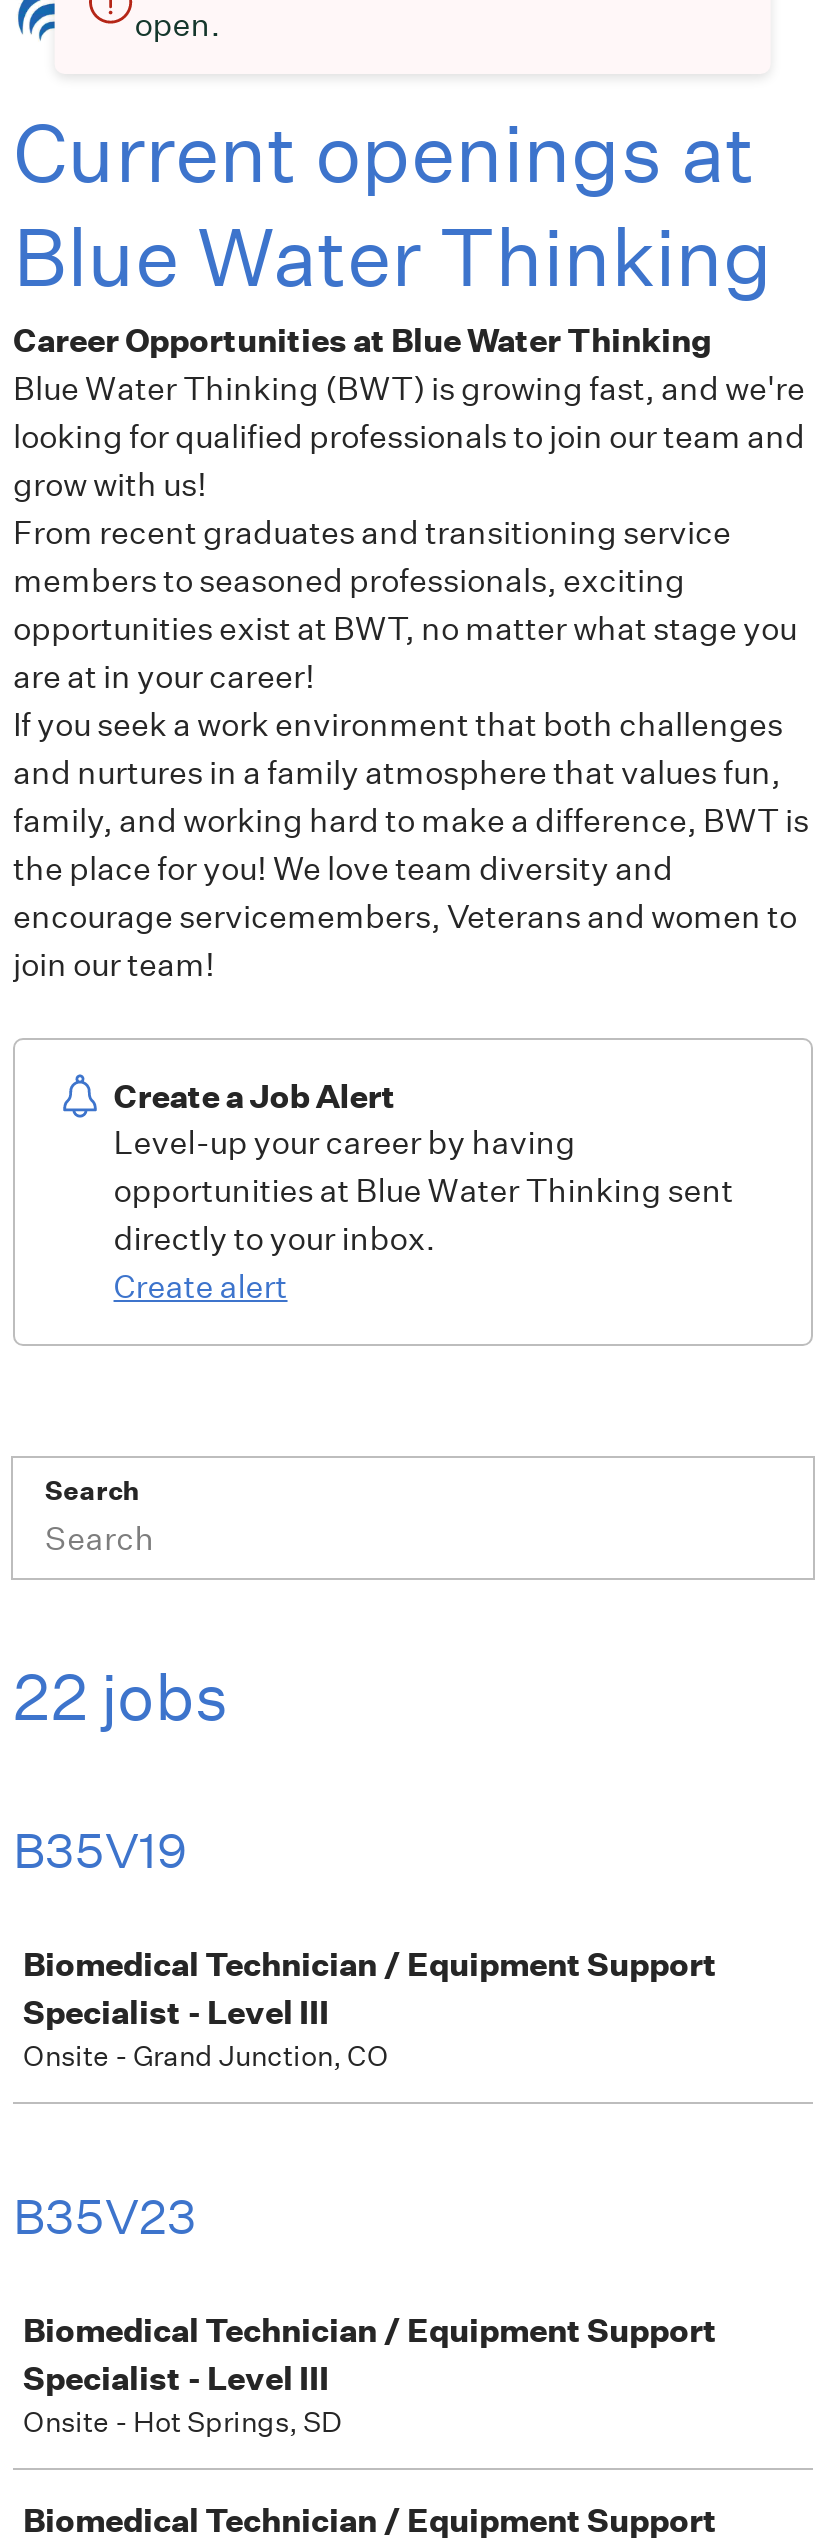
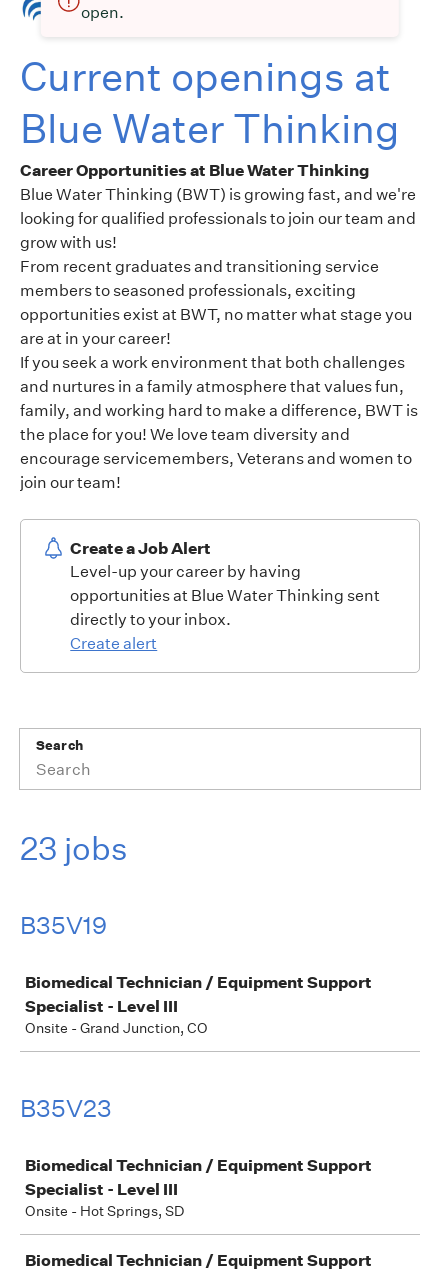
[13,1658,229,1736] 22 jobs -> [20,829,128,868] 23 jobs

